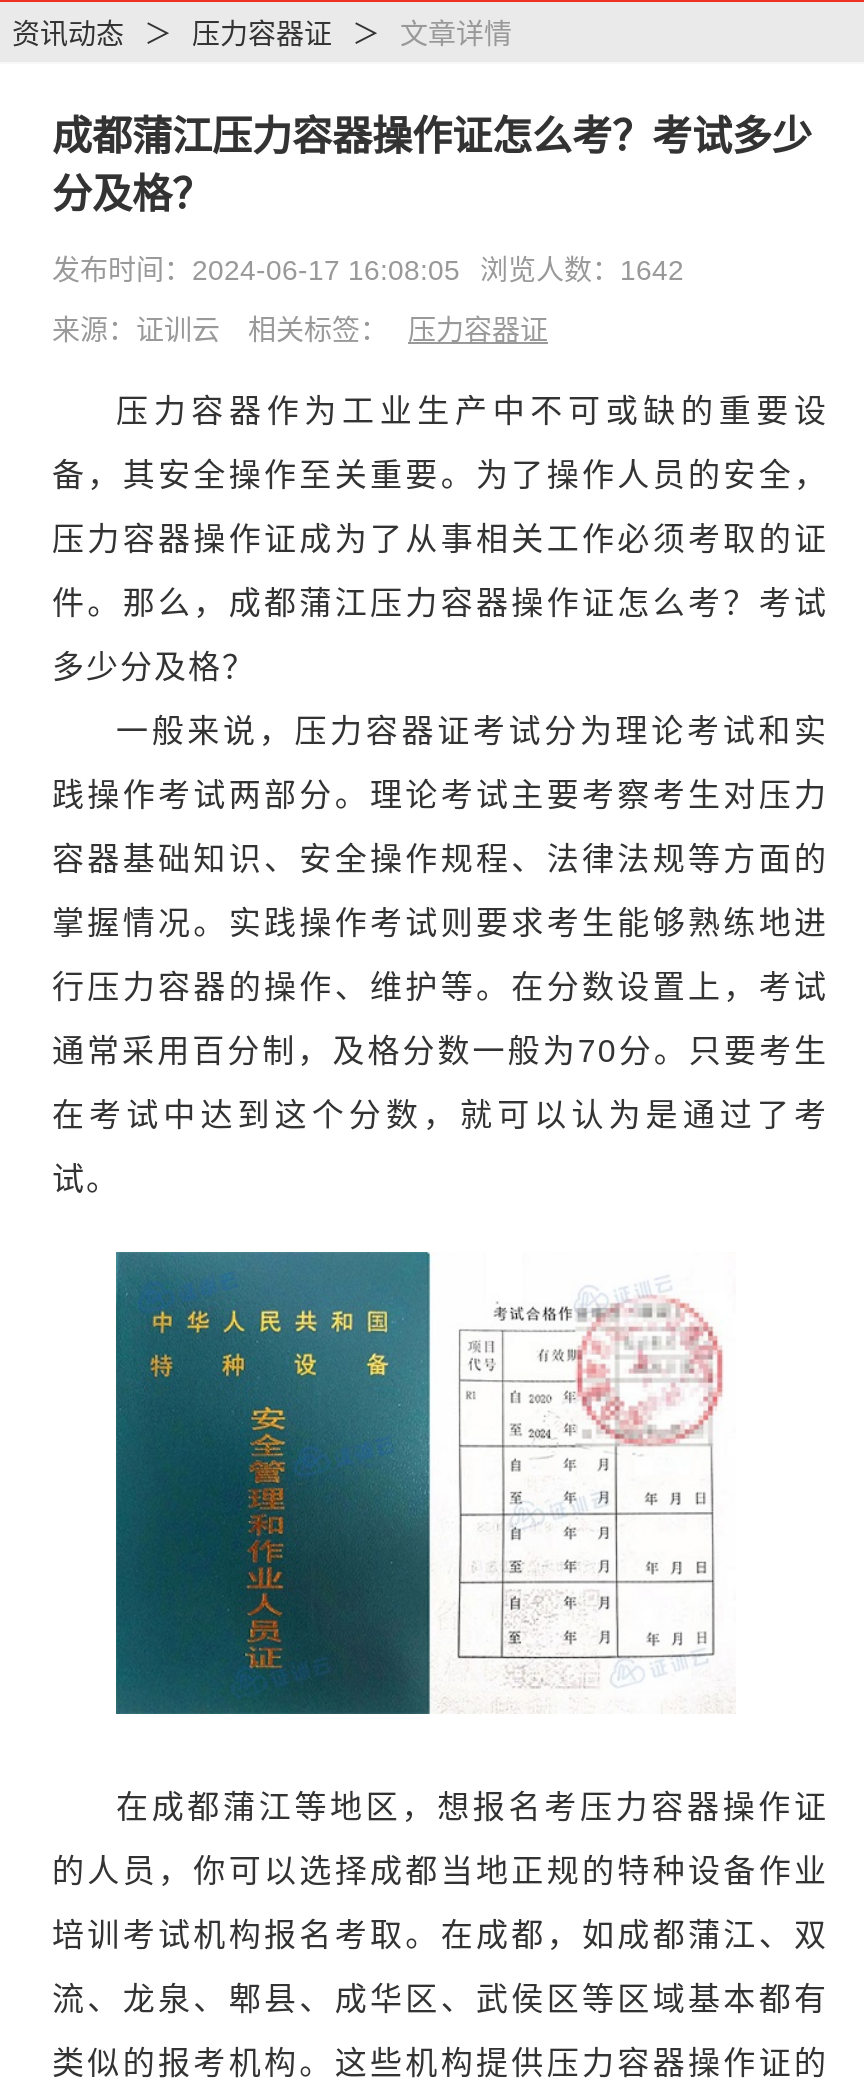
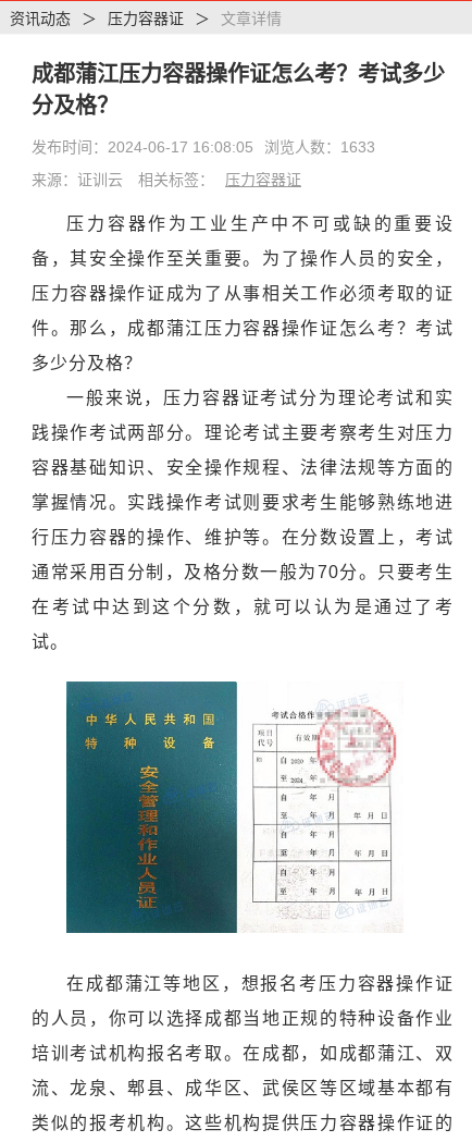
[52,254,684,286] 发布时间：2024-06-17 16:08:05 浏览人数：1642 -> [32,138,375,156] 发布时间：2024-06-17 16:08:05 浏览人数：1633

